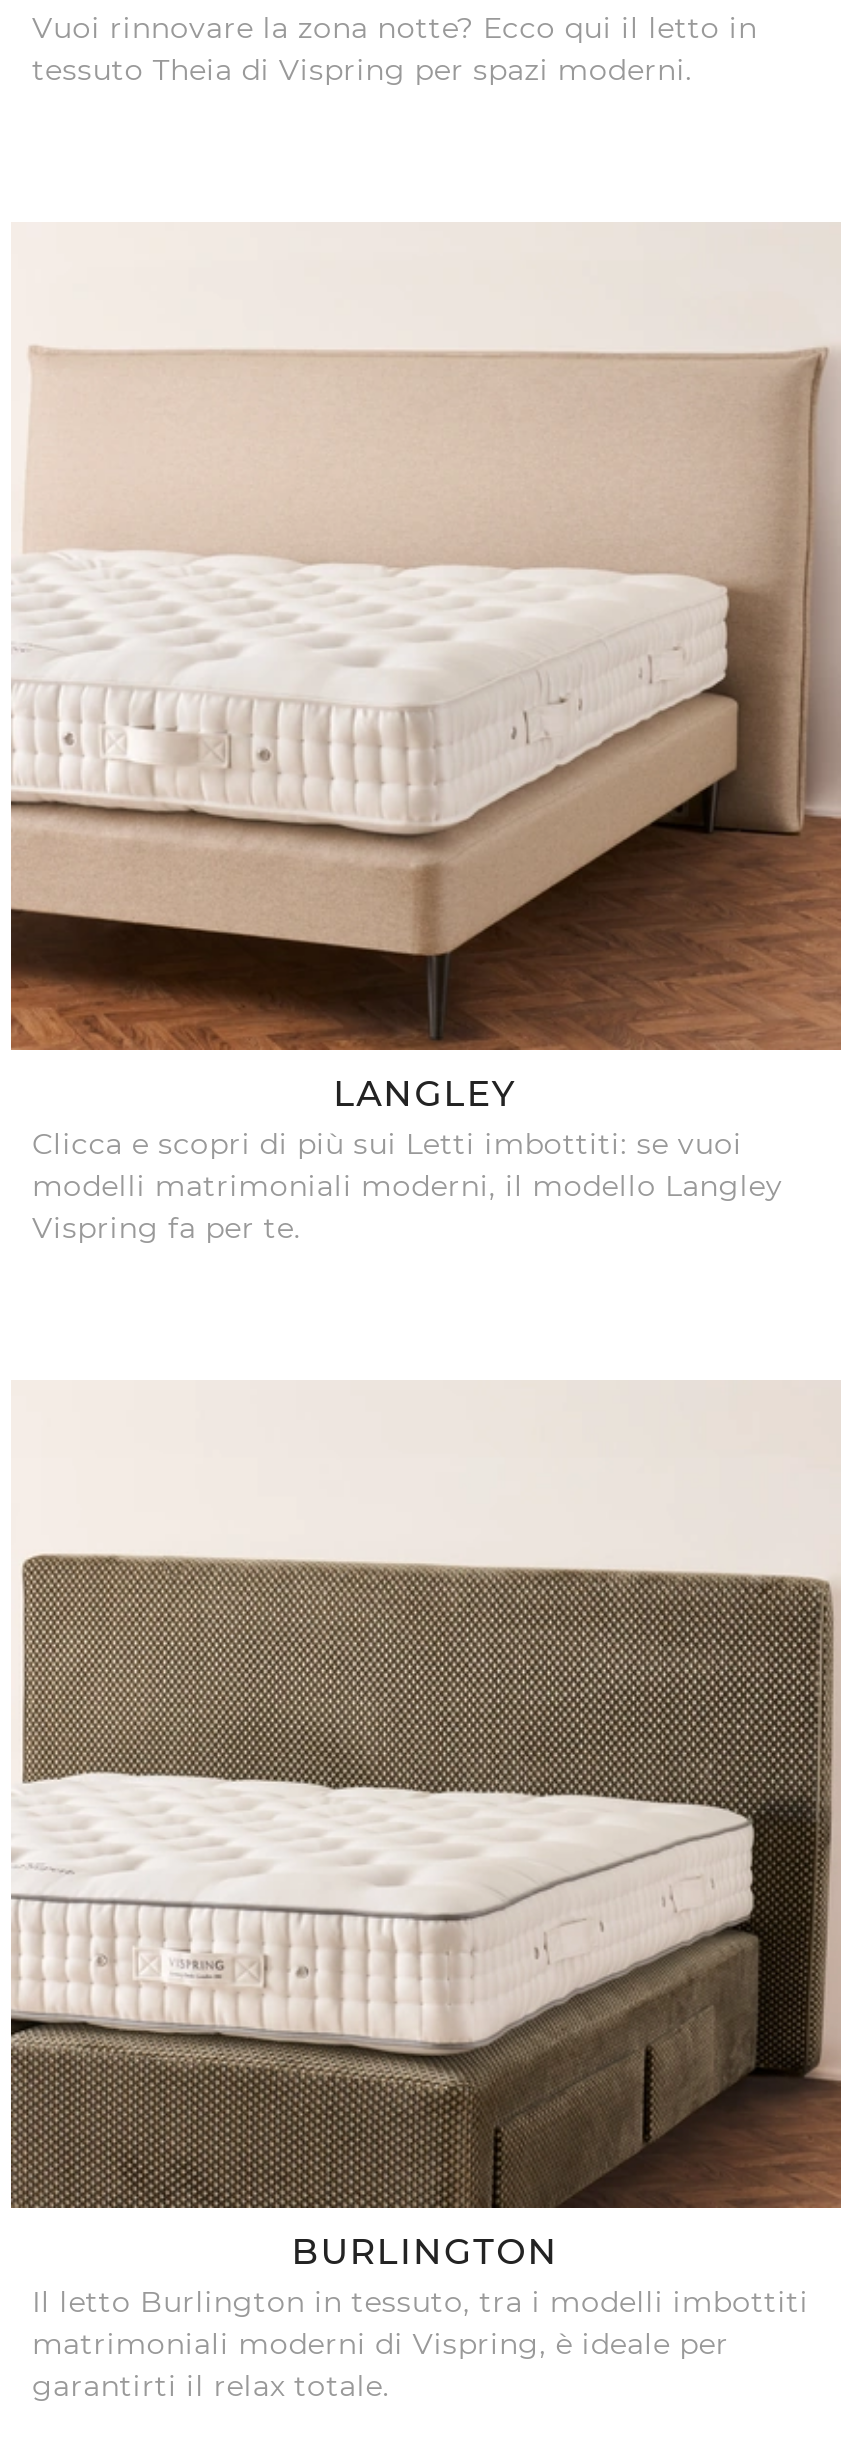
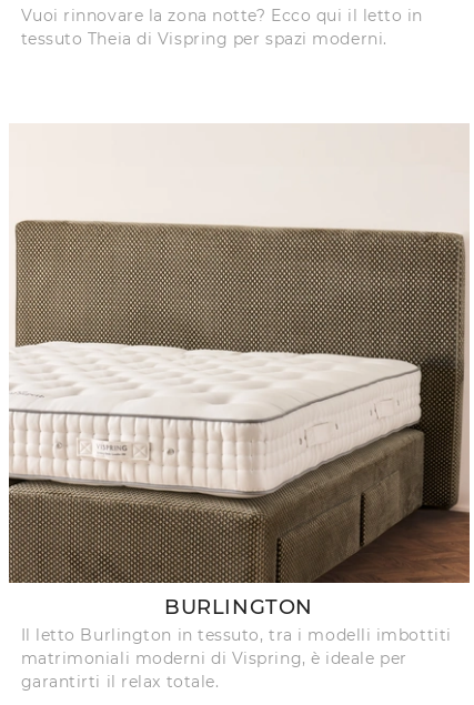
[11,346,841,1246] [image] | LANGLEY | Clicca e scopri di più sui Letti imbottiti: se vuoi | modelli matrimoniali moderni, il modello Langley | Vispring fa per te. -> none

